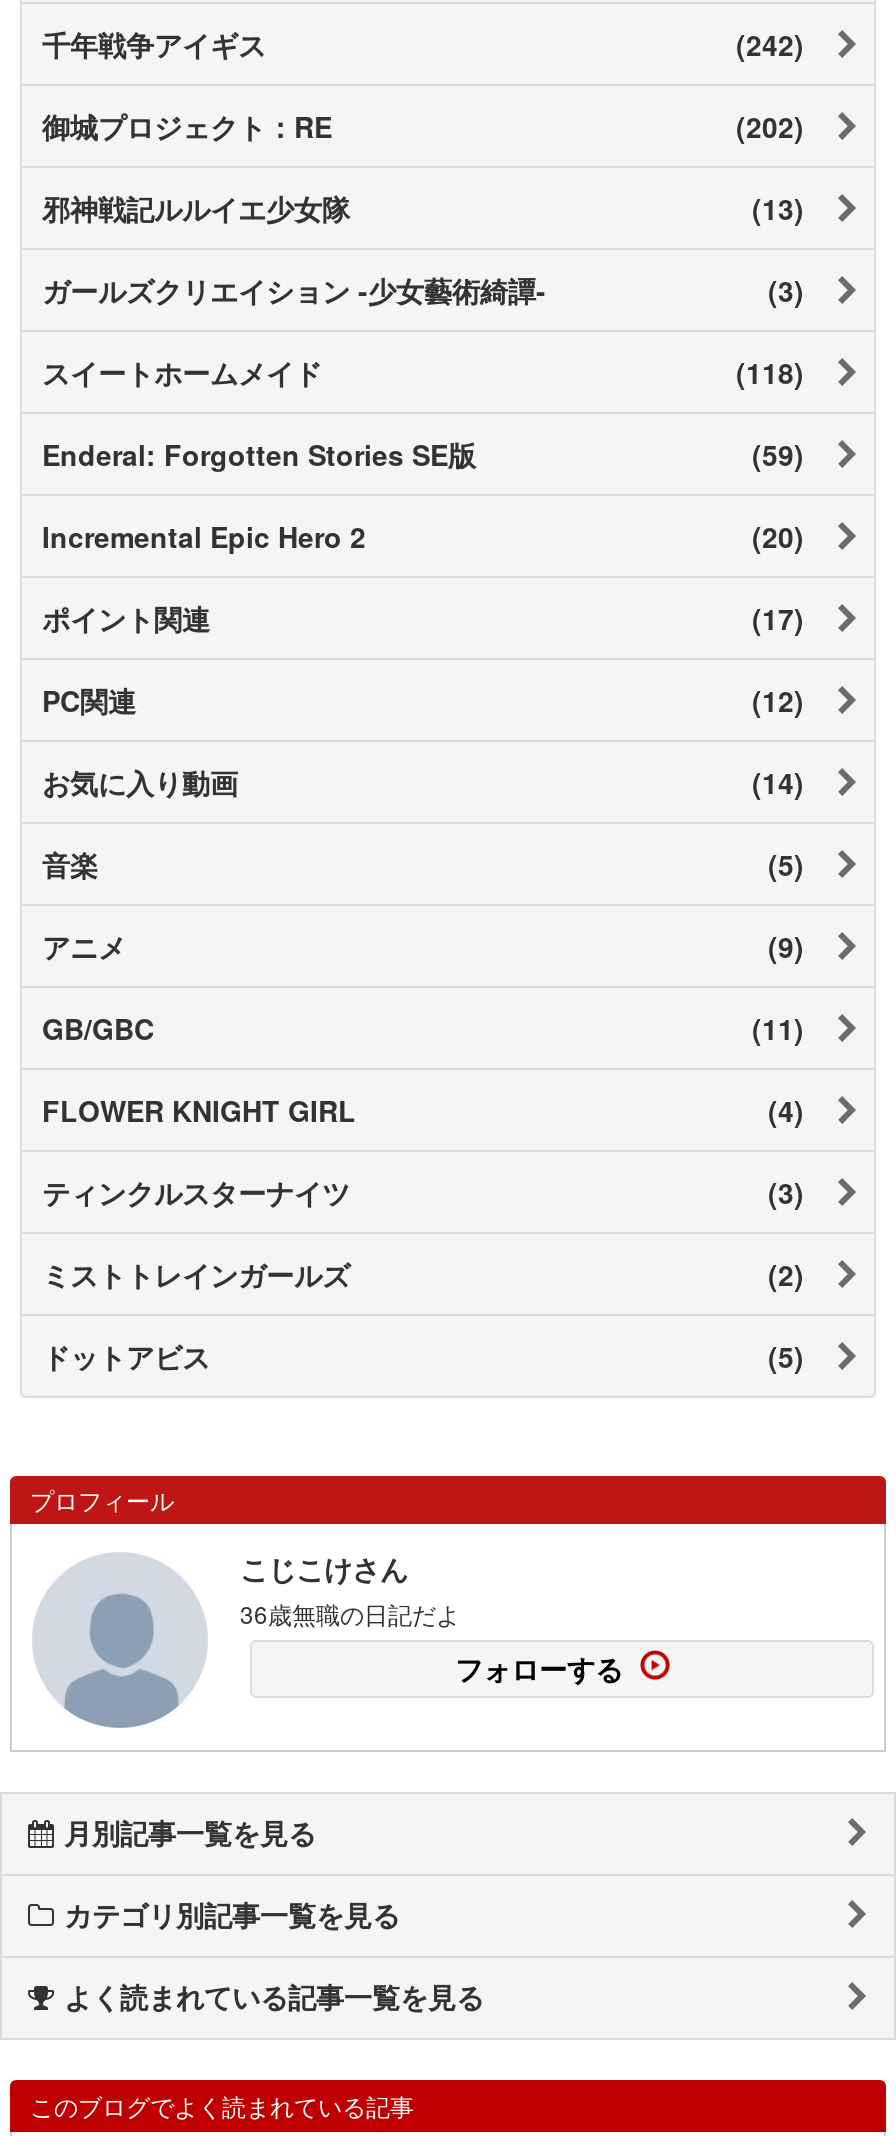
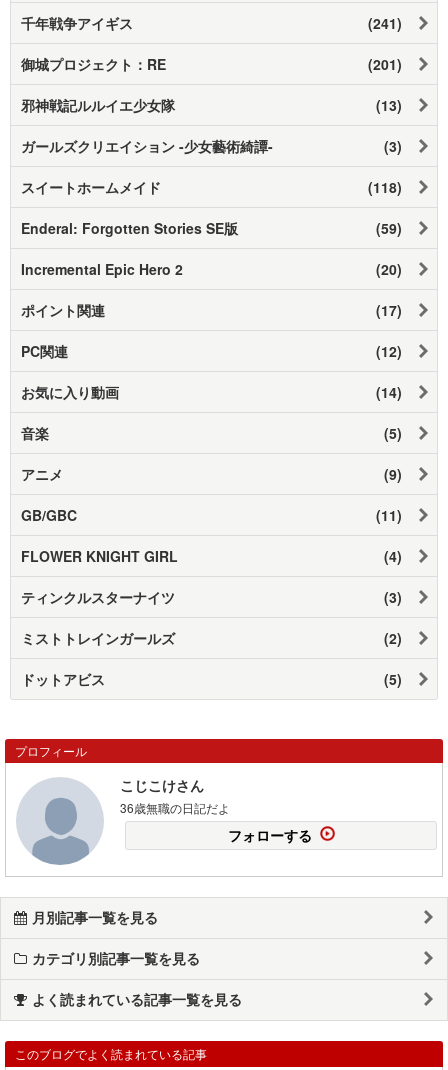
[736,24,804,64] (242) -> [368,13,402,33] (241)
[736,106,804,146] (202) -> [368,54,402,74] (201)

